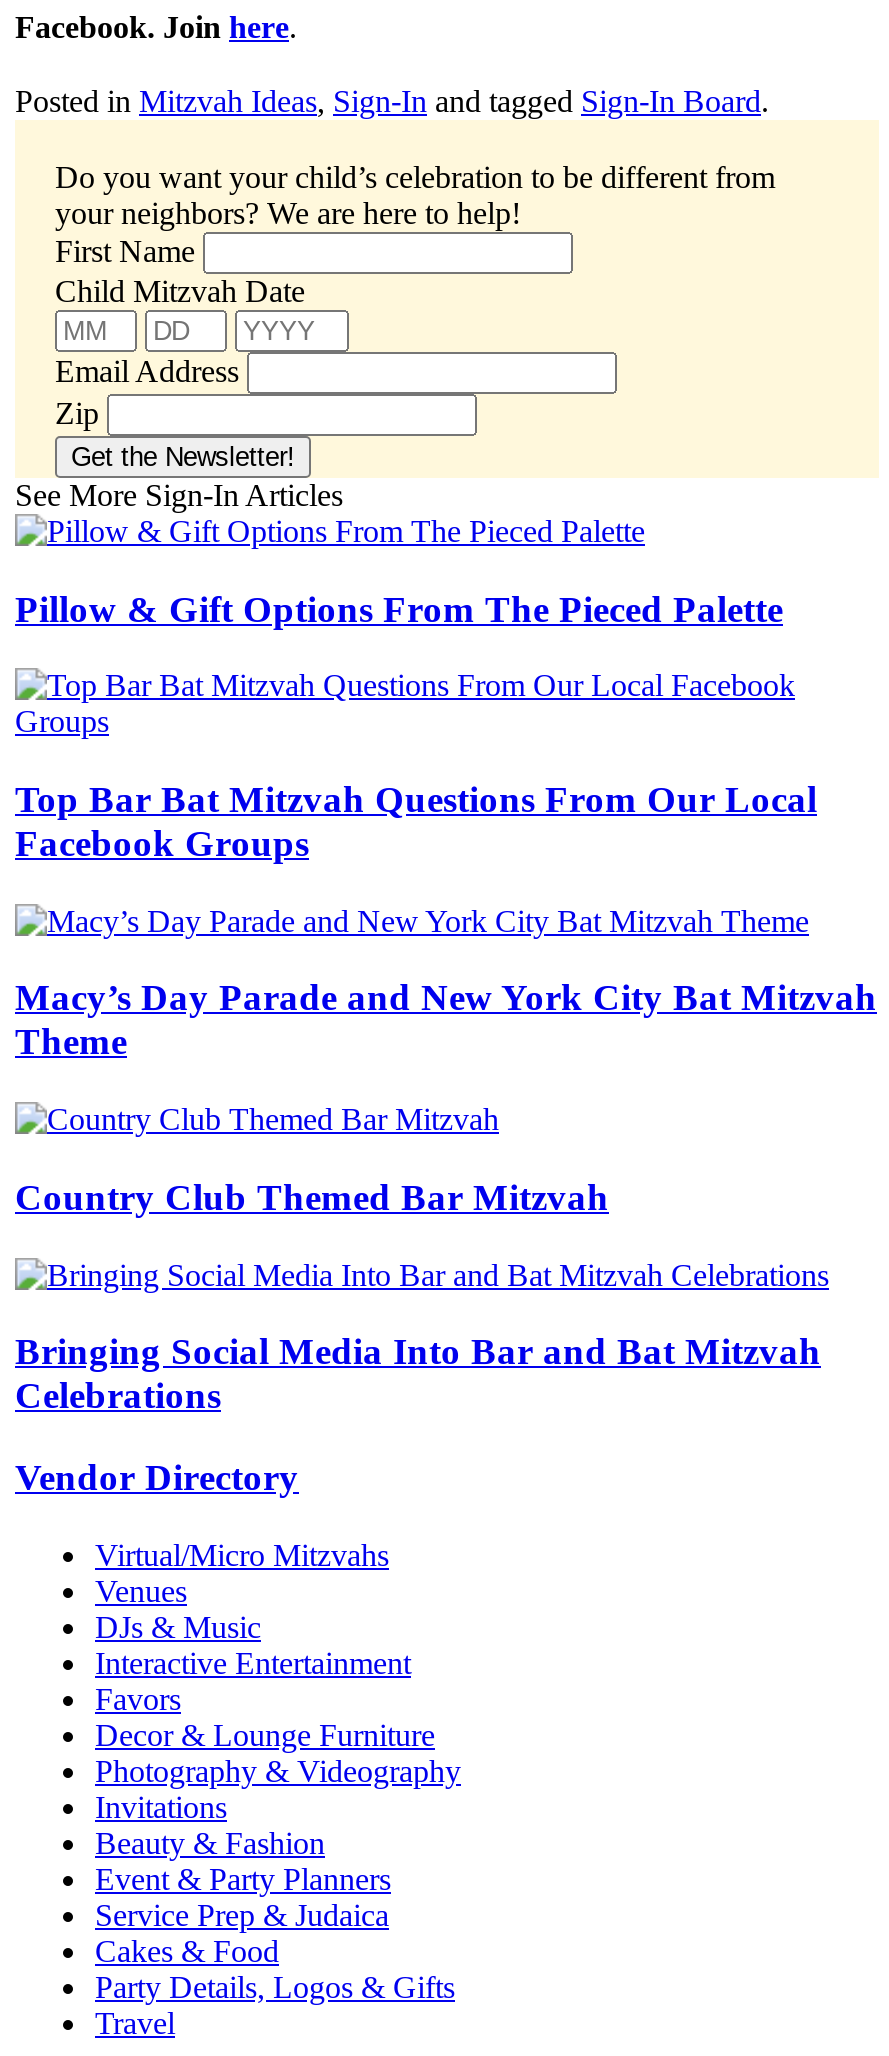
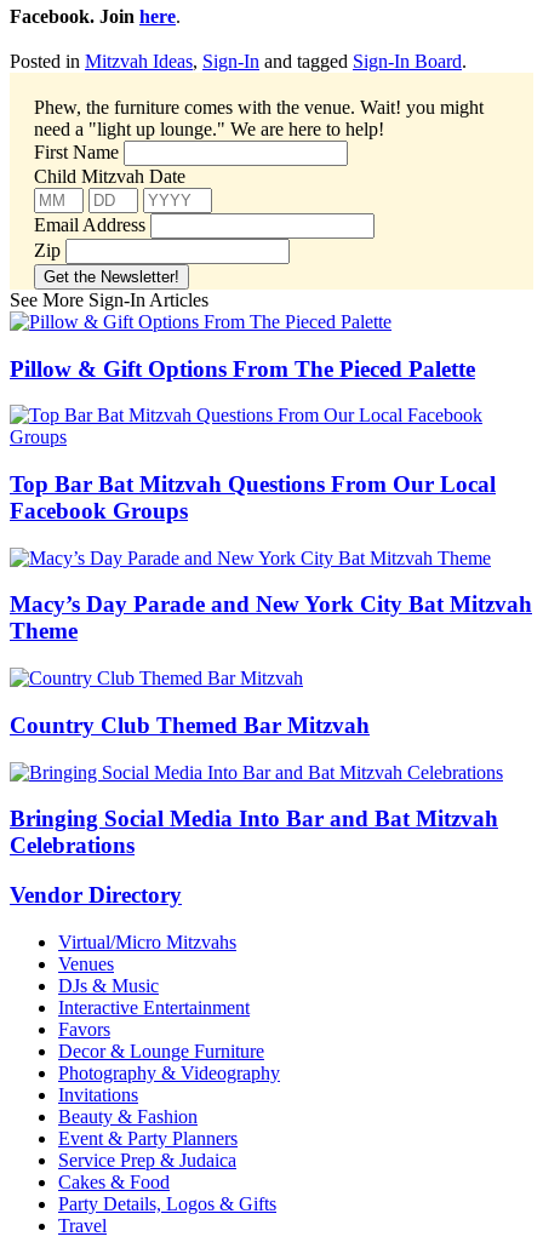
[55,160,775,230] Do you want your child’s celebration to be different from | your neighbors? We are here to help! -> [34,97,484,139] Phew, the furniture comes with the venue. Wait! you might | need a "light up lounge." We are here to help!

